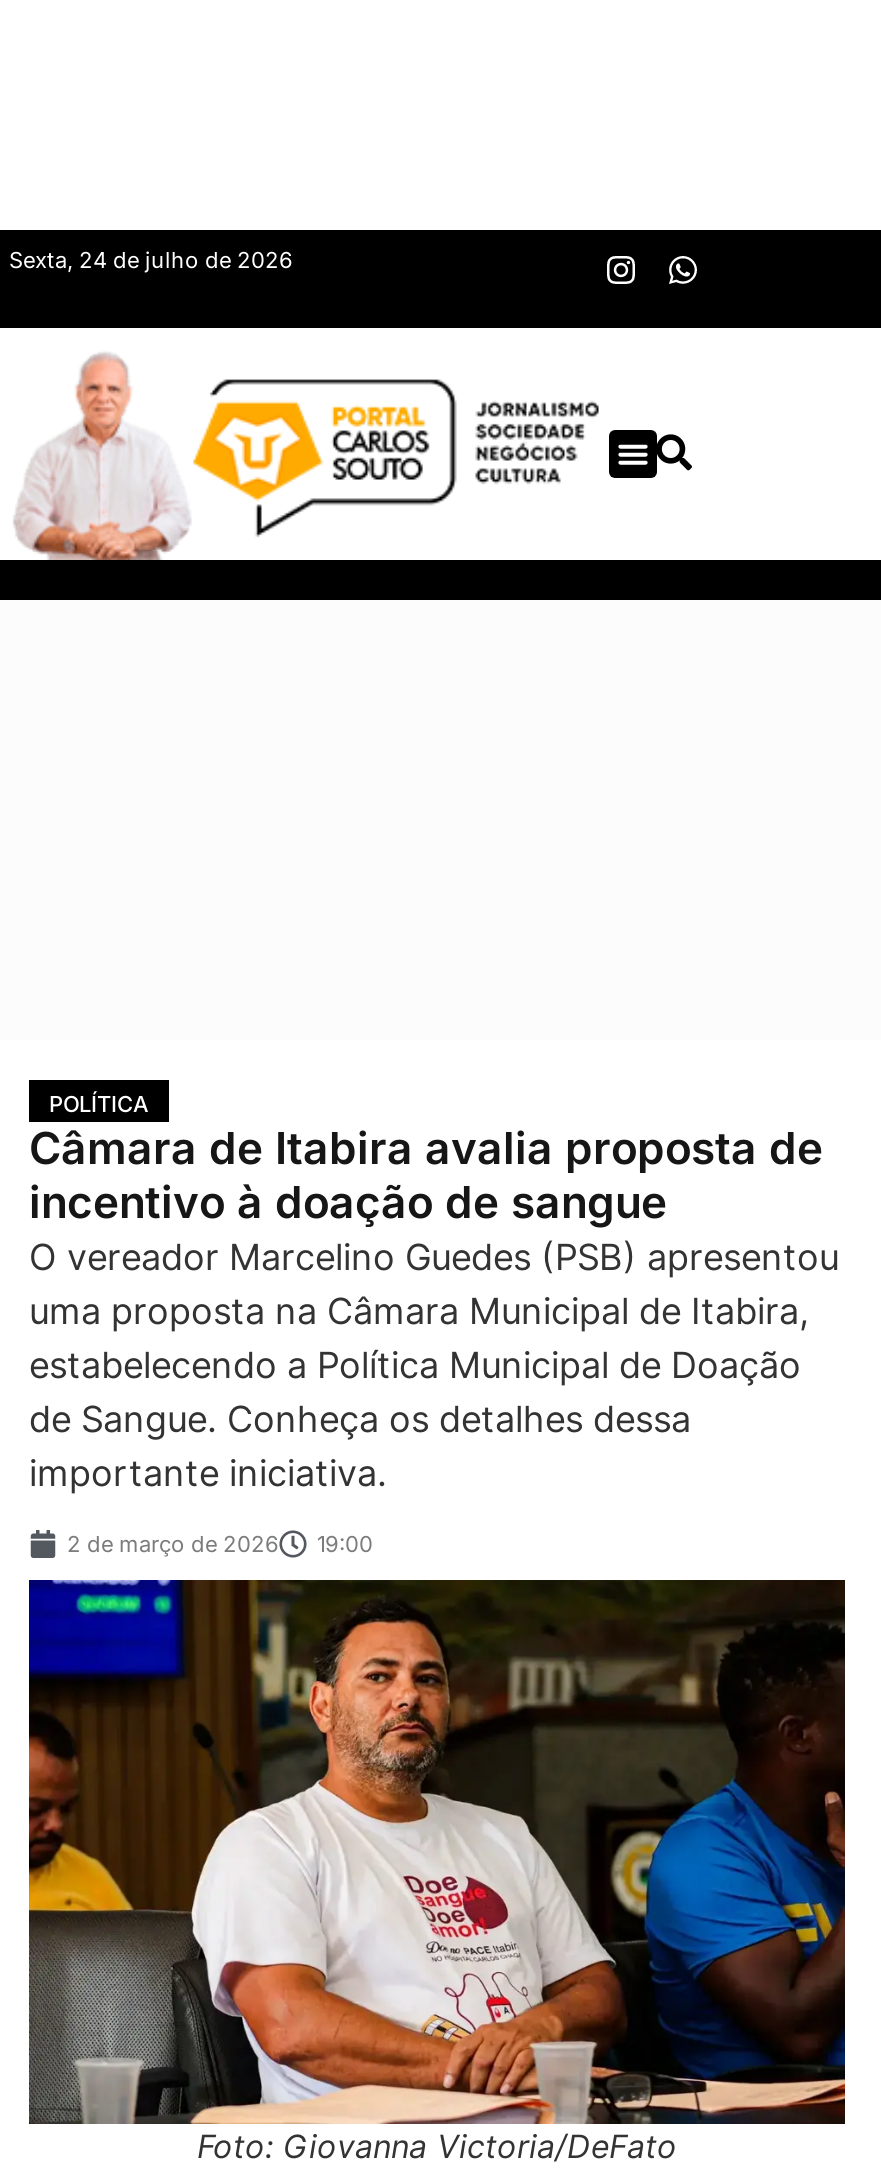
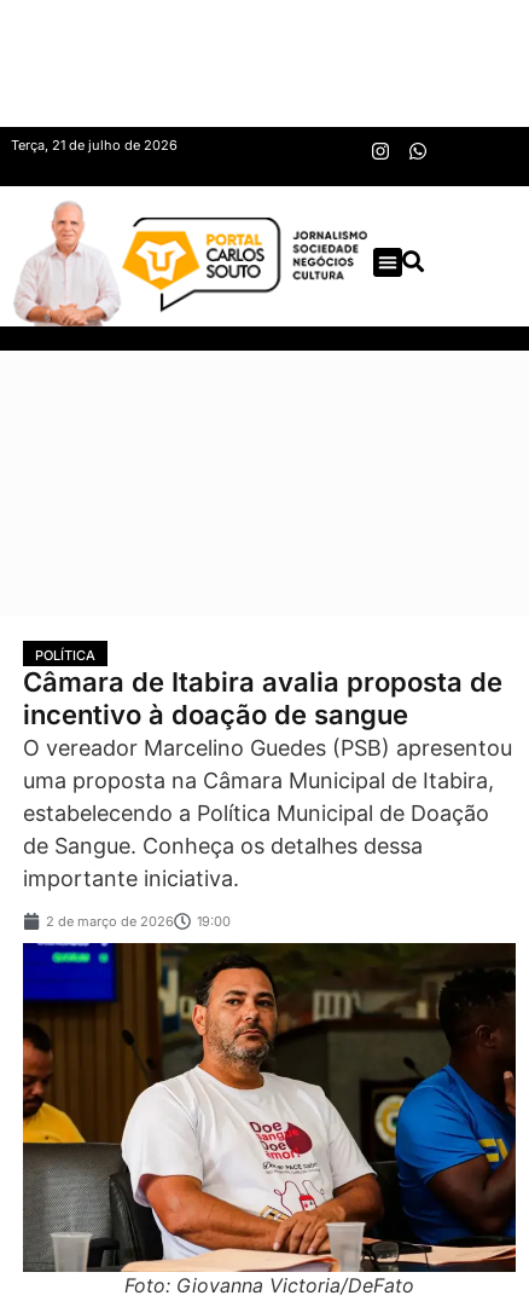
[9,246,293,274] Sexta, 24 de julho de 2026 -> [11,137,178,154] Terça, 21 de julho de 2026

